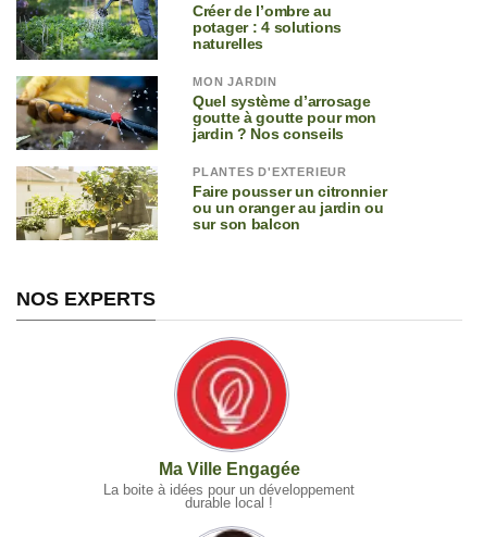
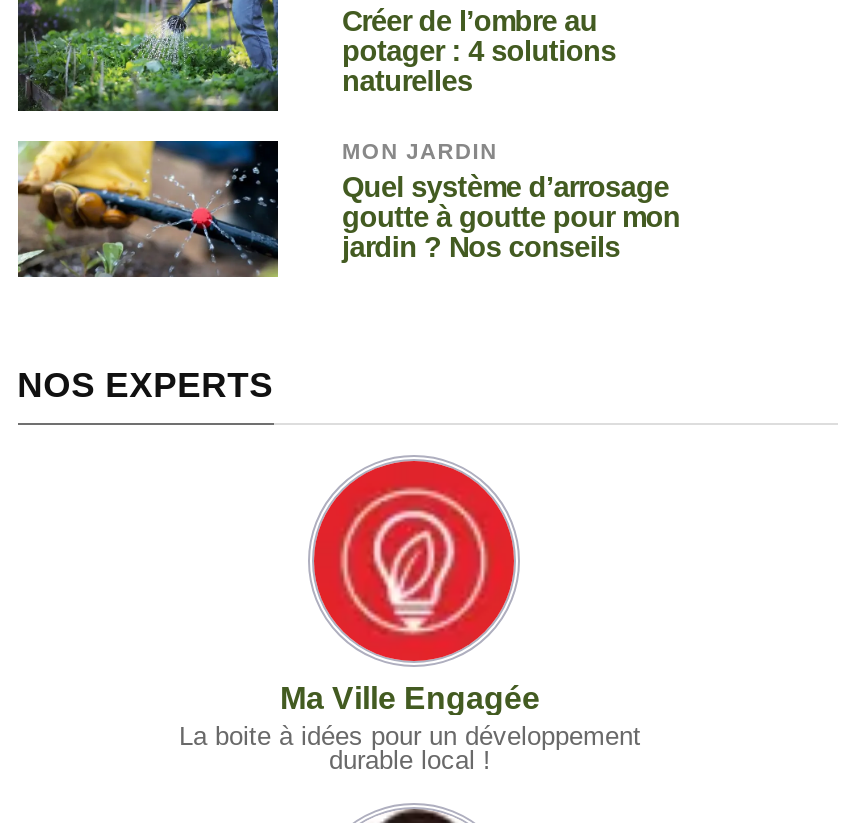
[16,165,387,241] [image] | PLANTES D'EXTÉRIEUR | Faire pousser un citronnier | ou un oranger au jardin ou | sur son balcon -> none

